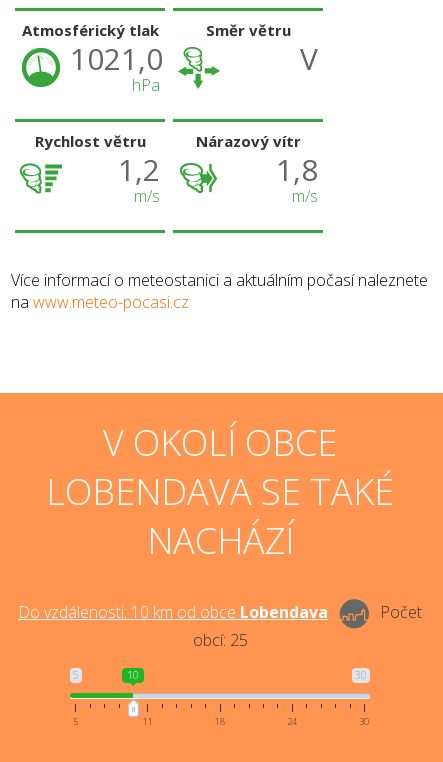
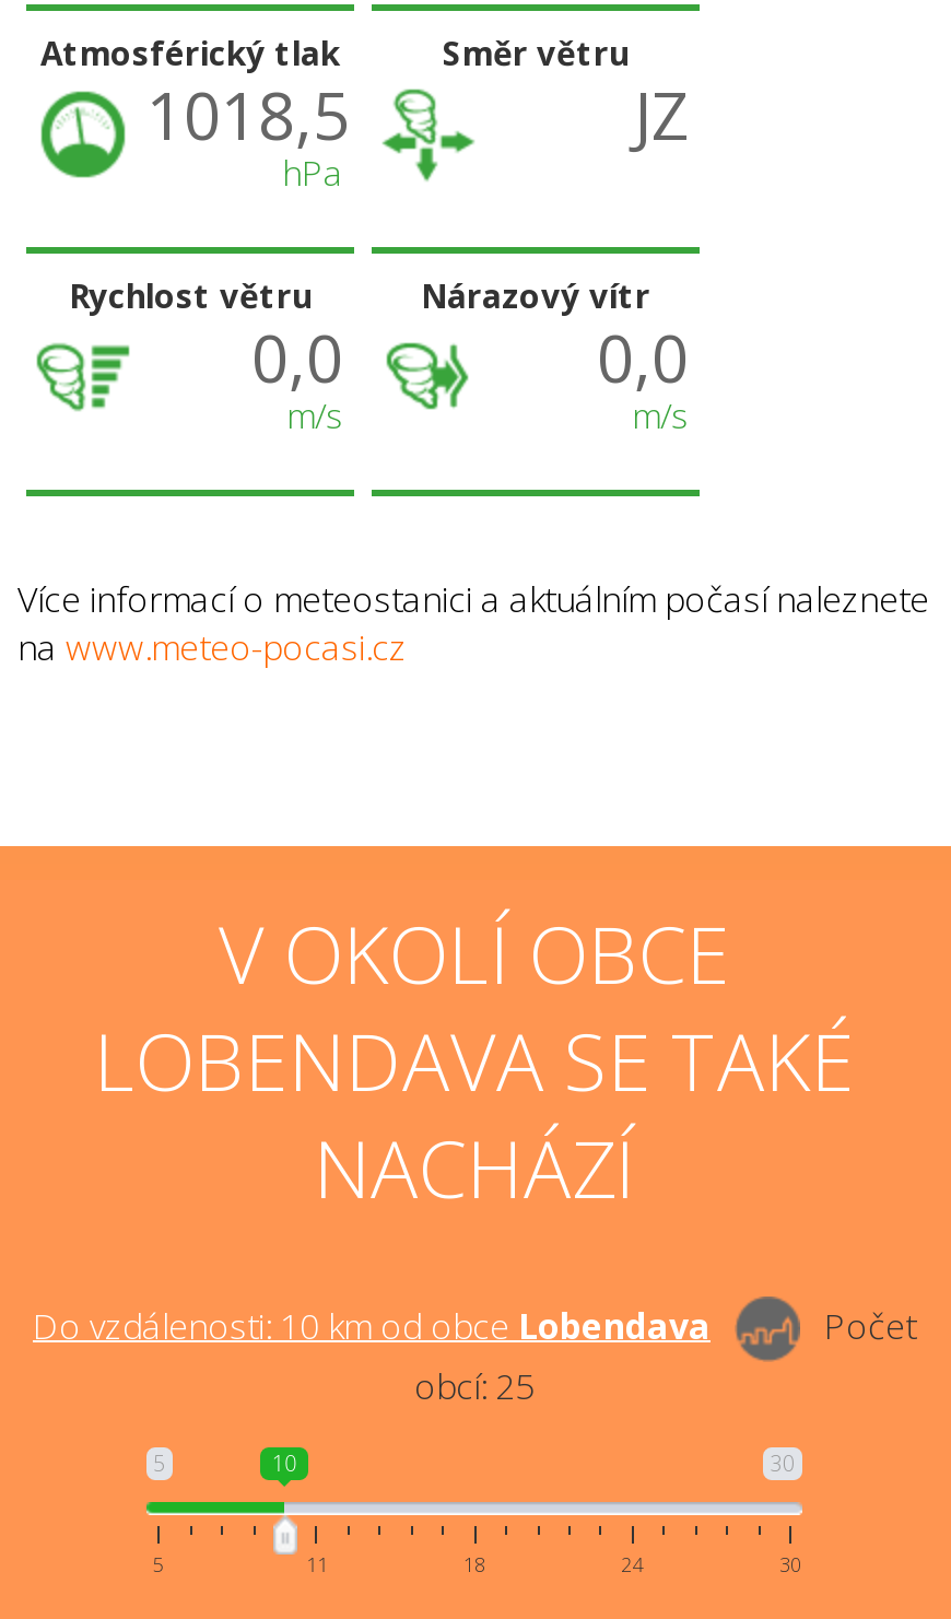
[70,38,163,79] 1021,0 -> [146,71,350,160] 1018,5
[300,38,318,79] V -> [634,71,689,160] JZ
[118,149,160,190] 1,2 -> [251,314,343,403] 0,0
[276,149,318,190] 1,8 -> [597,314,689,403] 0,0

